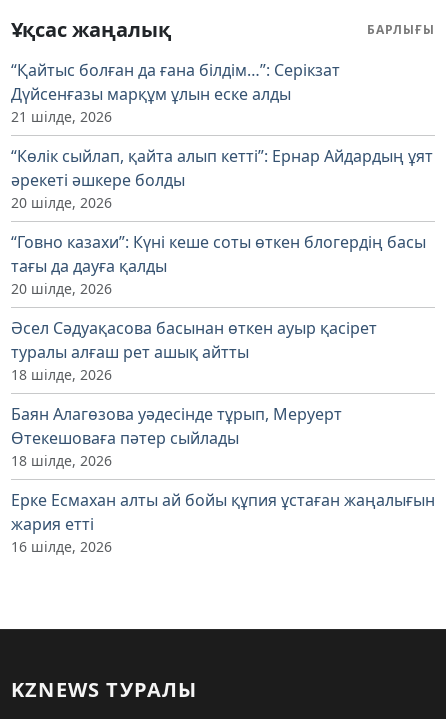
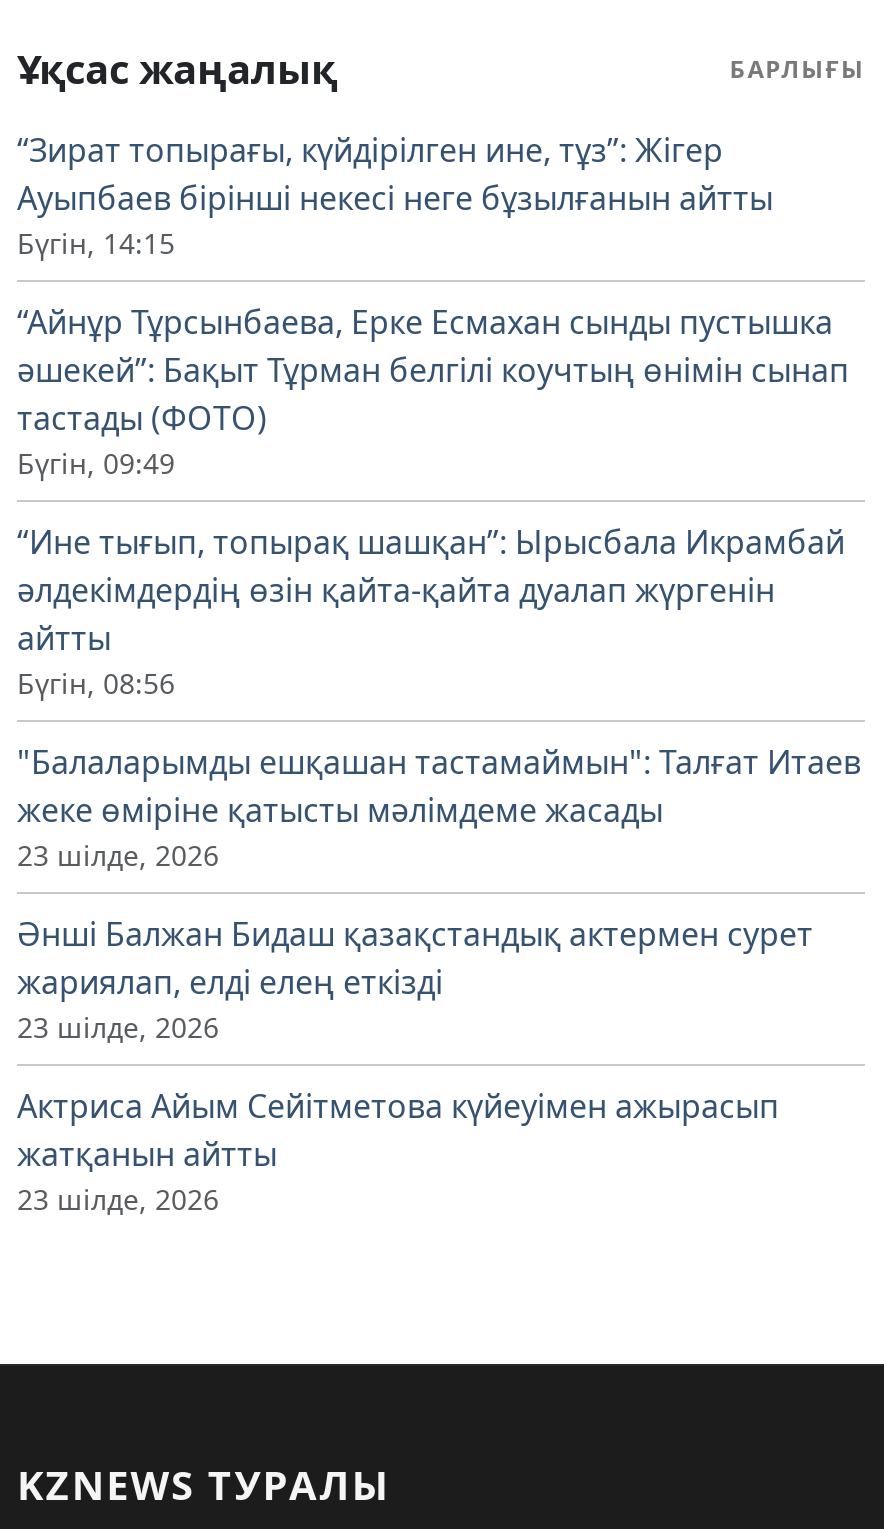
[11,58,340,125] “Қайтыс болған да ғана білдім…”: Серікзат | Дүйсенғазы марқұм ұлын еске алды | 21 шілде, 2026 -> [17,127,773,261] “Зират топырағы, күйдірілген ине, тұз”: Жігер | Ауыпбаев бірінші некесі неге бұзылғанын айтты | Бүгін, 14:15
[11,144,433,211] “Көлік сыйлап, қайта алып кетті”: Ернар Айдардың ұят | әрекеті әшкере болды | 20 шілде, 2026 -> [17,299,849,481] “Айнұр Тұрсынбаева, Ерке Есмахан сынды пустышка | әшекей”: Бақыт Тұрман белгілі коучтың өнімін сынап | тастады (ФОТО) | Бүгін, 09:49
[11,230,426,297] “Говно казахи”: Күні кеше соты өткен блогердің басы | тағы да дауға қалды | 20 шілде, 2026 -> [17,519,845,701] “Ине тығып, топырақ шашқан”: Ырысбала Икрамбай | әлдекімдердің өзін қайта-қайта дуалап жүргенін | айтты | Бүгін, 08:56
[11,316,377,383] Әсел Сәдуақасова басынан өткен ауыр қасірет | туралы алғаш рет ашық айтты | 18 шілде, 2026 -> [17,739,861,873] "Балаларымды ешқашан тастамаймын": Талғат Итаев | жеке өміріне қатысты мәлімдеме жасады | 23 шілде, 2026
[11,402,342,469] Баян Алагөзова уәдесінде тұрып, Меруерт | Өтекешоваға пәтер сыйлады | 18 шілде, 2026 -> [17,911,813,1045] Әнші Балжан Бидаш қазақстандық актермен сурет | жариялап, елді елең еткізді | 23 шілде, 2026
[11,488,435,555] Ерке Есмахан алты ай бойы құпия ұстаған жаңалығын | жария етті | 16 шілде, 2026 -> [17,1083,779,1217] Актриса Айым Сейітметова күйеуімен ажырасып | жатқанын айтты | 23 шілде, 2026

